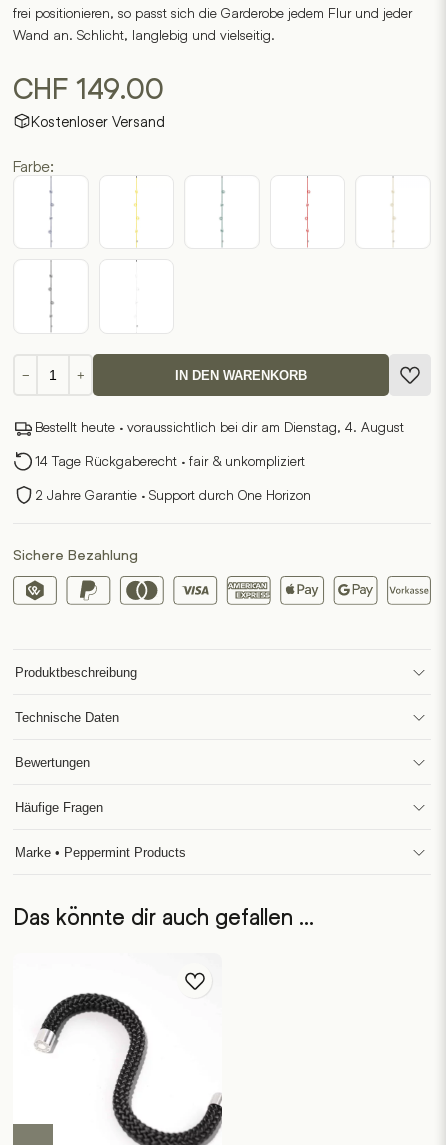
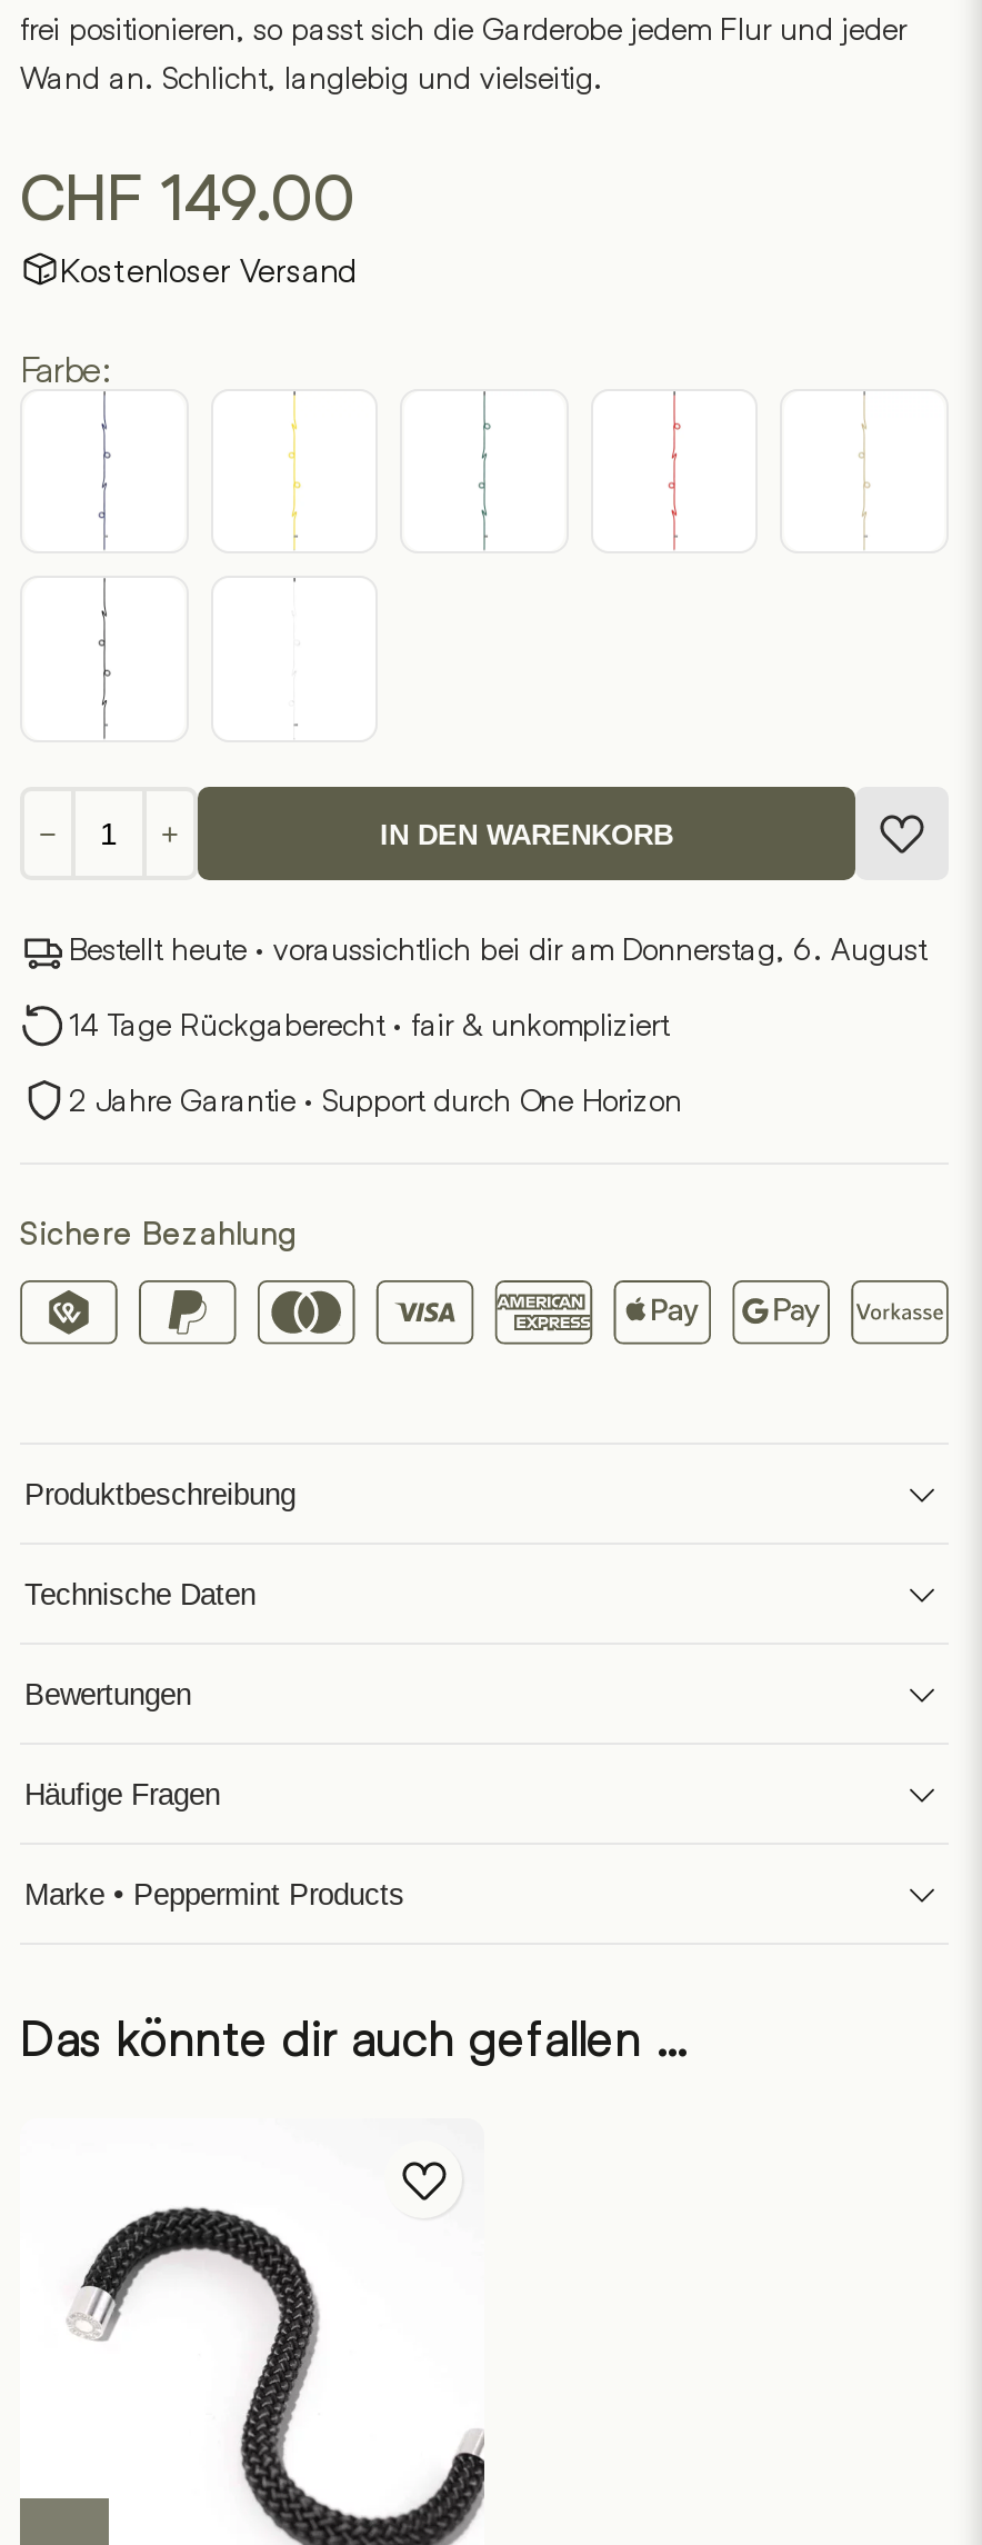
[35,418,404,435] Bestellt heute · voraussichtlich bei dir am Dienstag, 4. August -> [69,929,926,967] Bestellt heute · voraussichtlich bei dir am Donnerstag, 6. August

